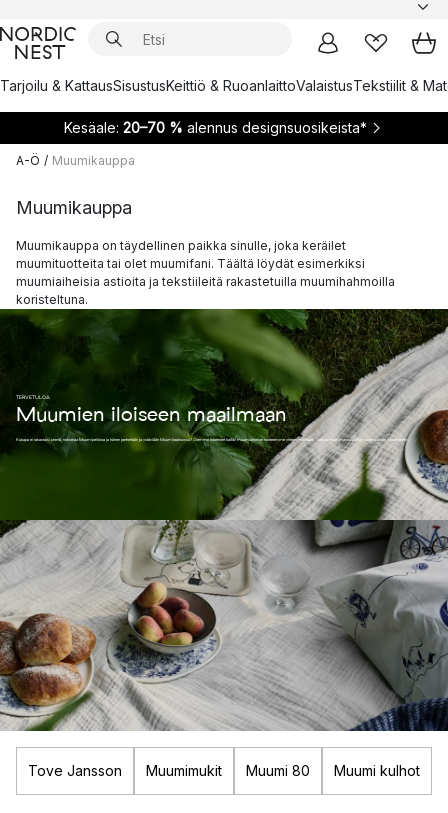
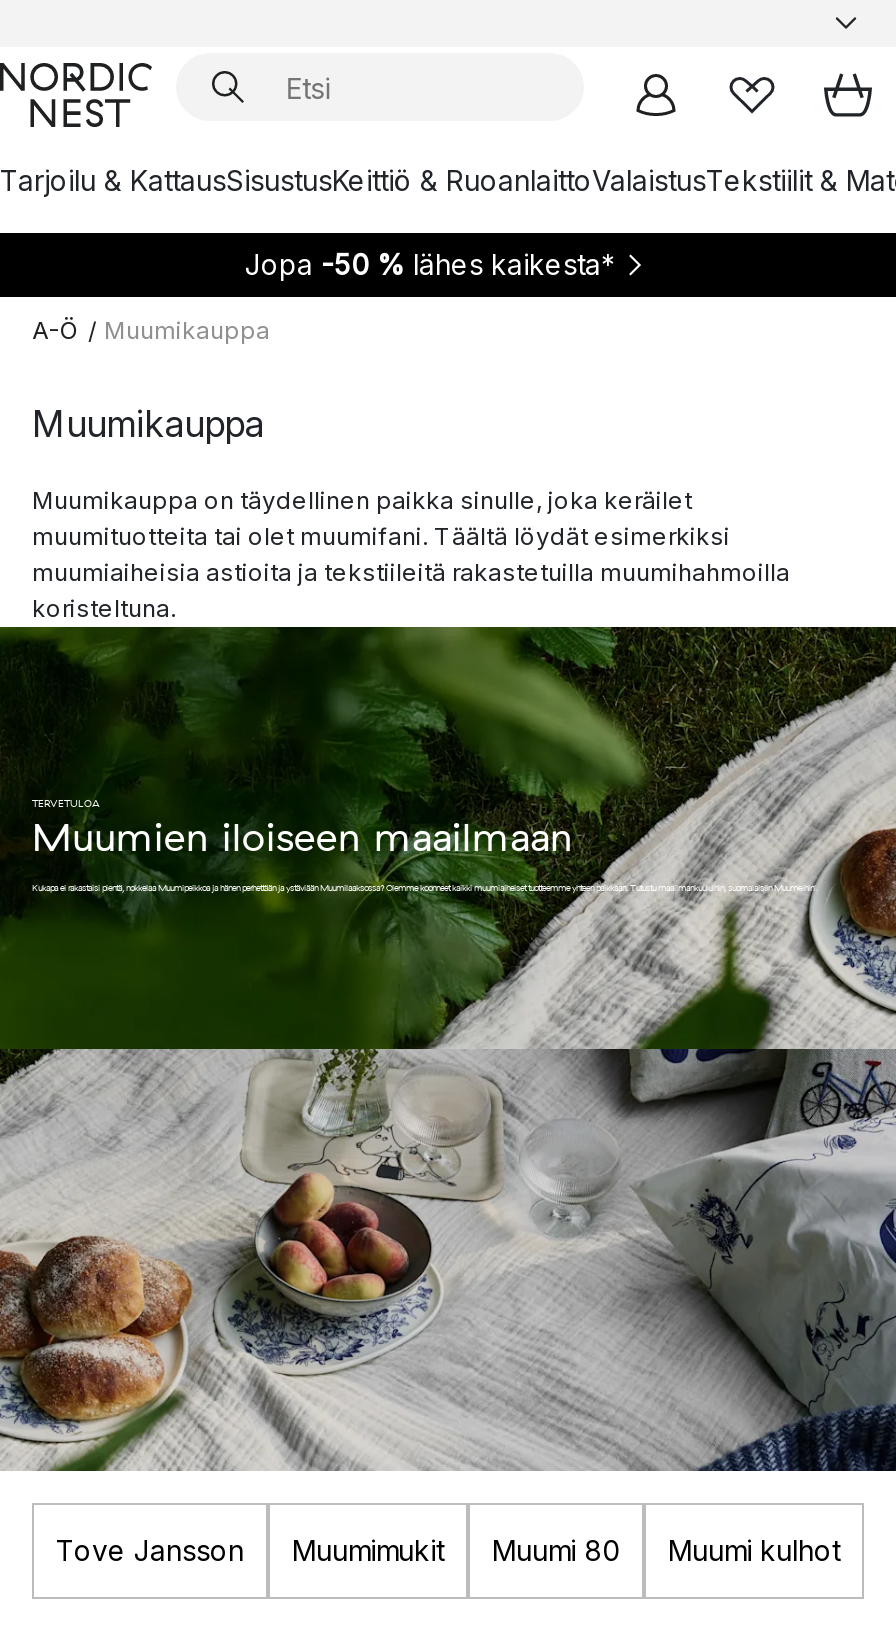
[63,119,366,136] Kesäale: 20–70 % alennus designsuosikeista* -> [245,247,615,281] Jopa -50 % lähes kaikesta*

